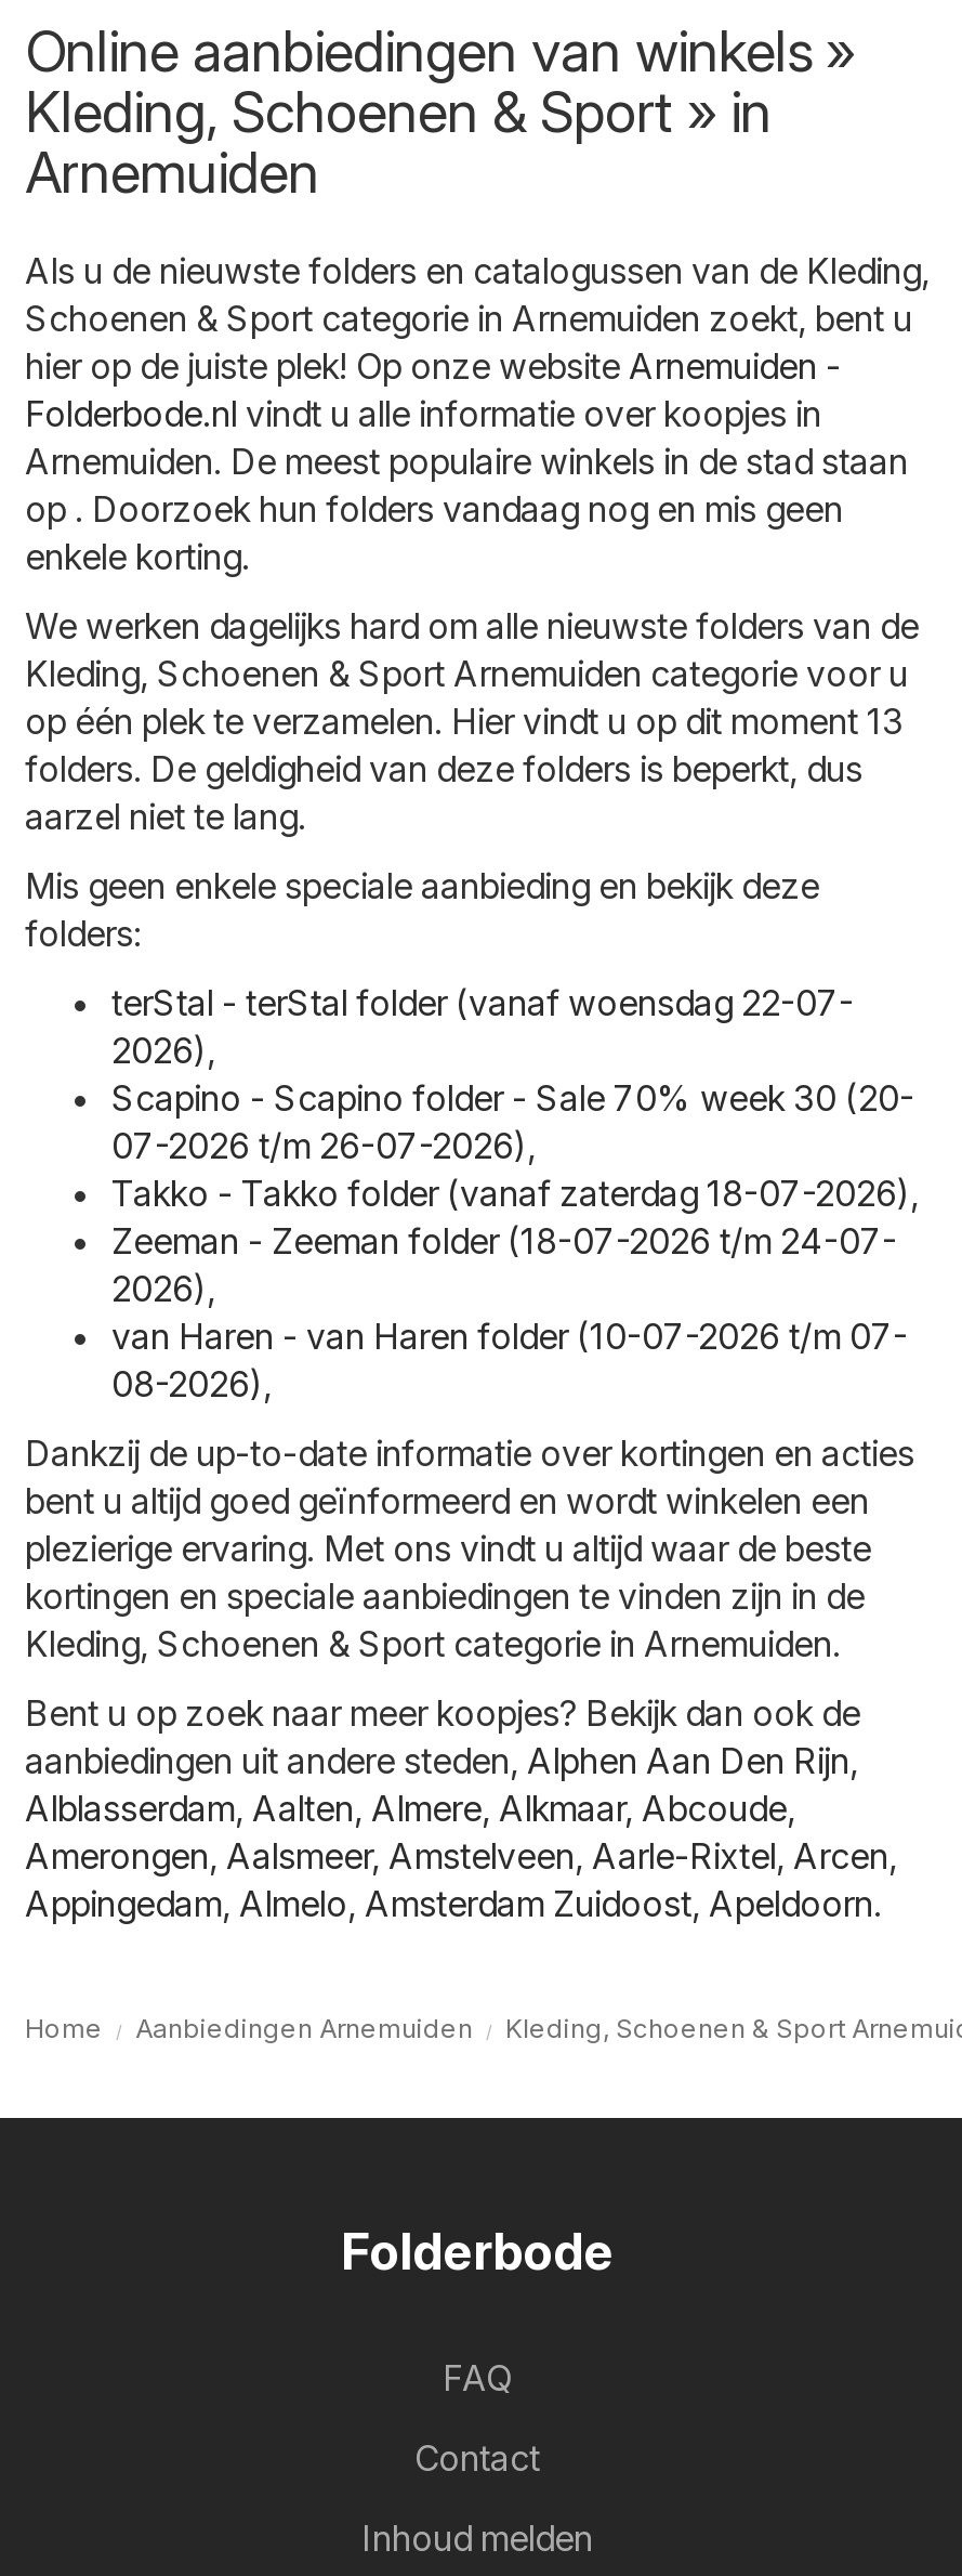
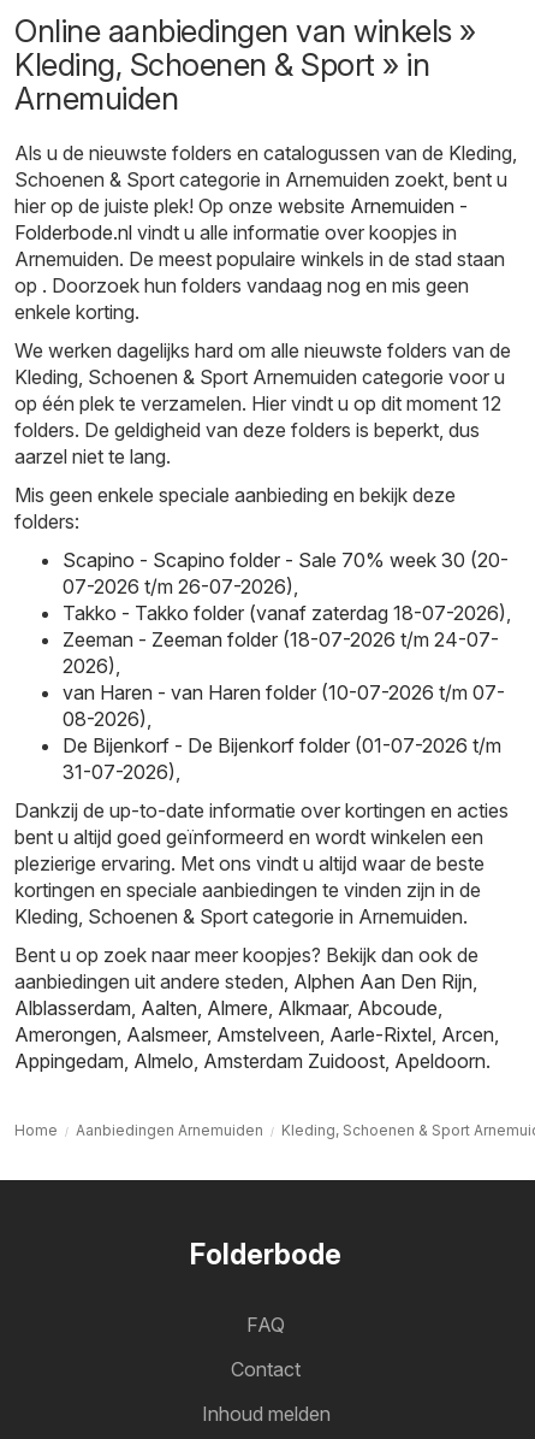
[25,700,904,743] op één plek te verzamelen. Hier vindt u op dit moment 13 -> [14,392,501,416] op één plek te verzamelen. Hier vindt u op dit moment 12
[111,982,854,1073] terStal - terStal folder (vanaf woensdag 22-07- | 2026), -> none
moved [111,1077,919,1406] -> [63,548,511,731]: Scapino - Scapino folder - Sale 70% week 30 (20- | 07-2026 t/m 26-07-2026), | Takko - Takko folder (vanaf zaterdag 18-07-2026), | Zeeman - Zeeman folder (18-07-2026 t/m 24-07- | 2026), | van Haren - van Haren folder (10-07-2026 t/m 07- | 08-2026),
none -> [63,734,501,784] De Bijenkorf - De Bijenkorf folder (01-07-2026 t/m | 31-07-2026),

